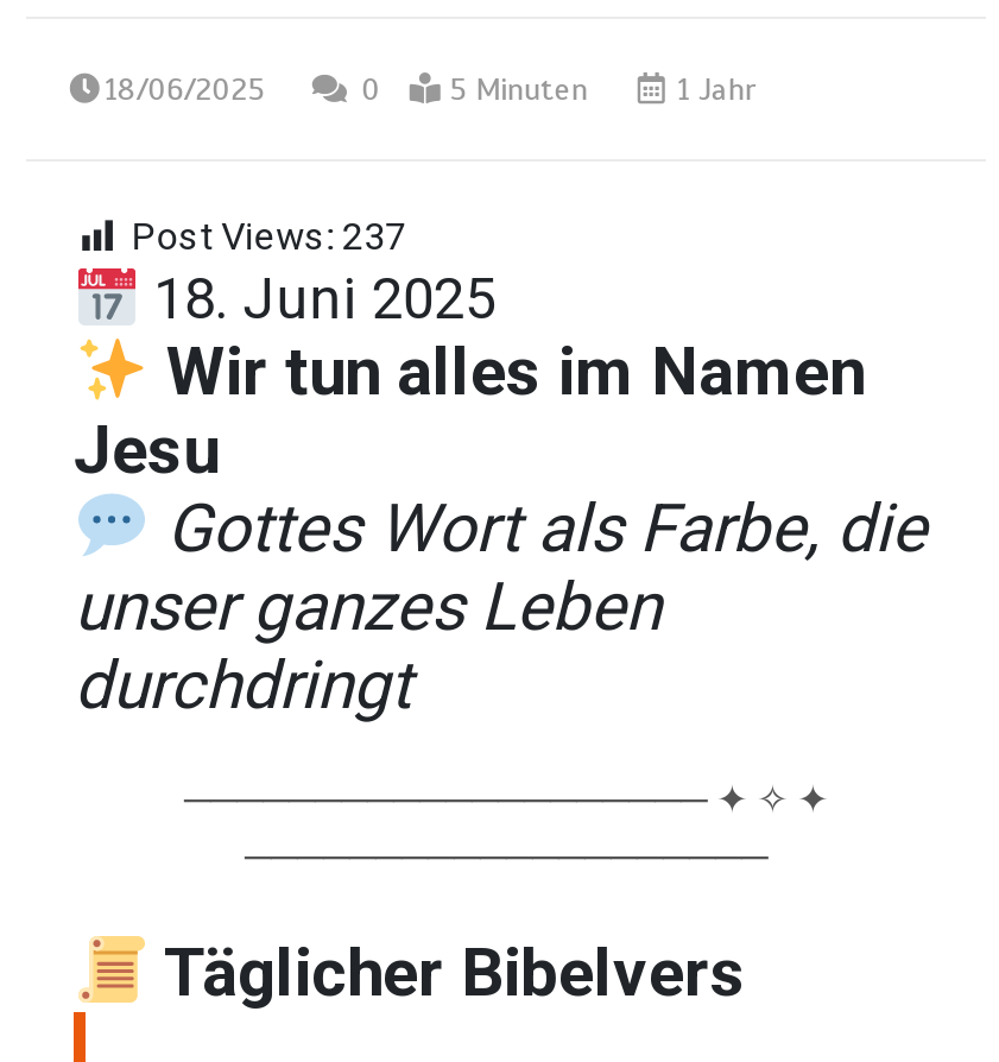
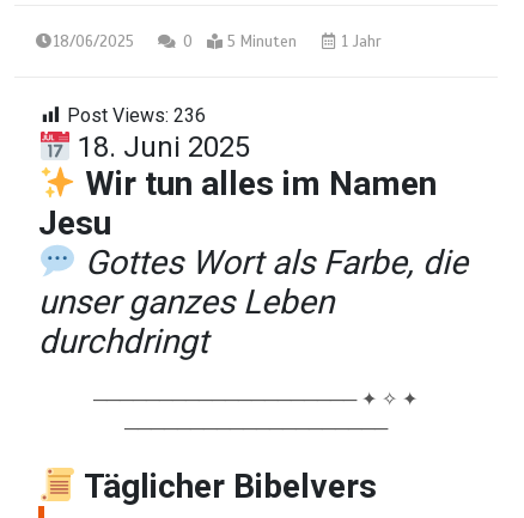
[131,215,406,260] Post Views: 237 -> [67,105,206,127] Post Views: 236

